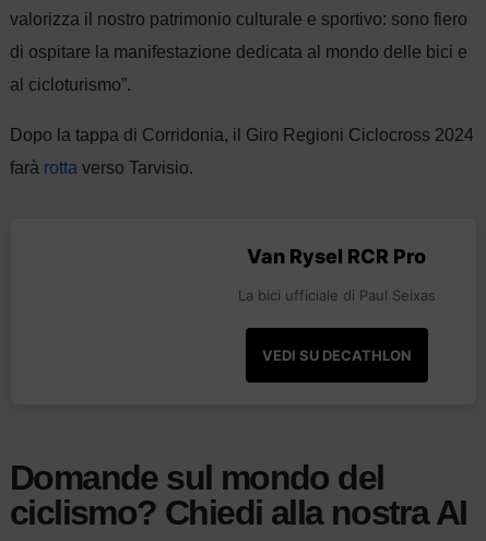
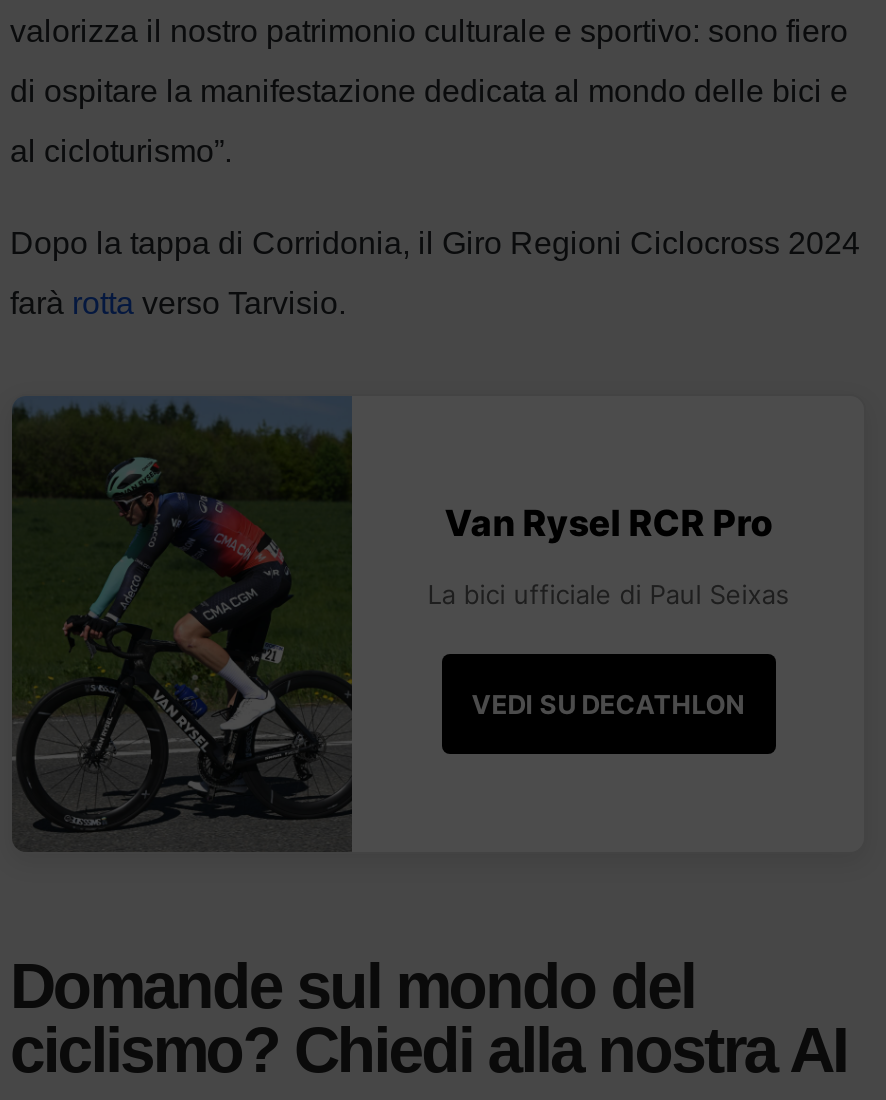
none -> [10,395,354,853] [image]

